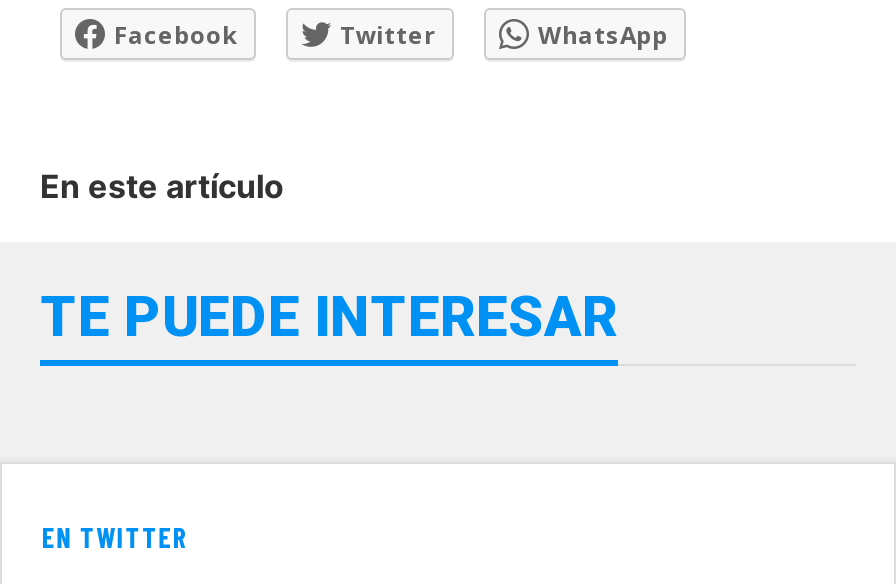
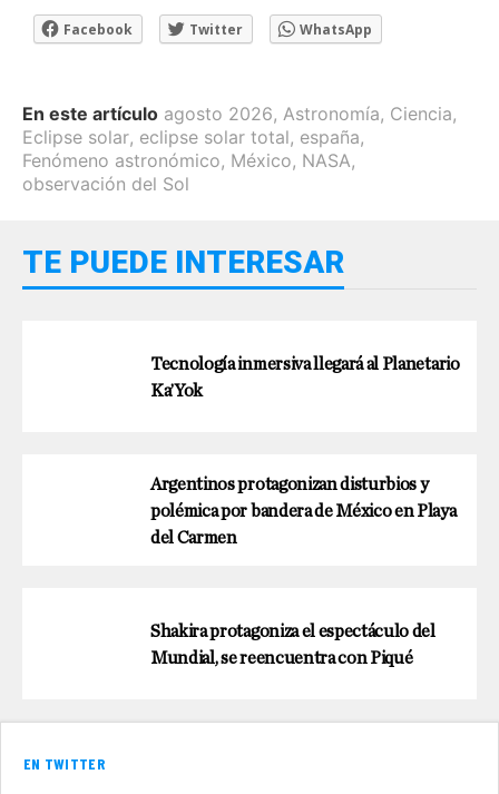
[40,165,284,205] En este artículo -> [22,102,457,195] En este artículo agosto 2026, Astronomía, Ciencia, | Eclipse solar, eclipse solar total, españa, | Fenómeno astronómico, México, NASA, | observación del Sol
none -> [150,355,460,399] Tecnología inmersiva llegará al Planetario | Ka’Yok
none -> [150,475,456,546] Argentinos protagonizan disturbios y | polémica por bandera de México en Playa | del Carmen
none -> [150,622,435,667] Shakira protagoniza el espectáculo del | Mundial, se reencuentra con Piqué

